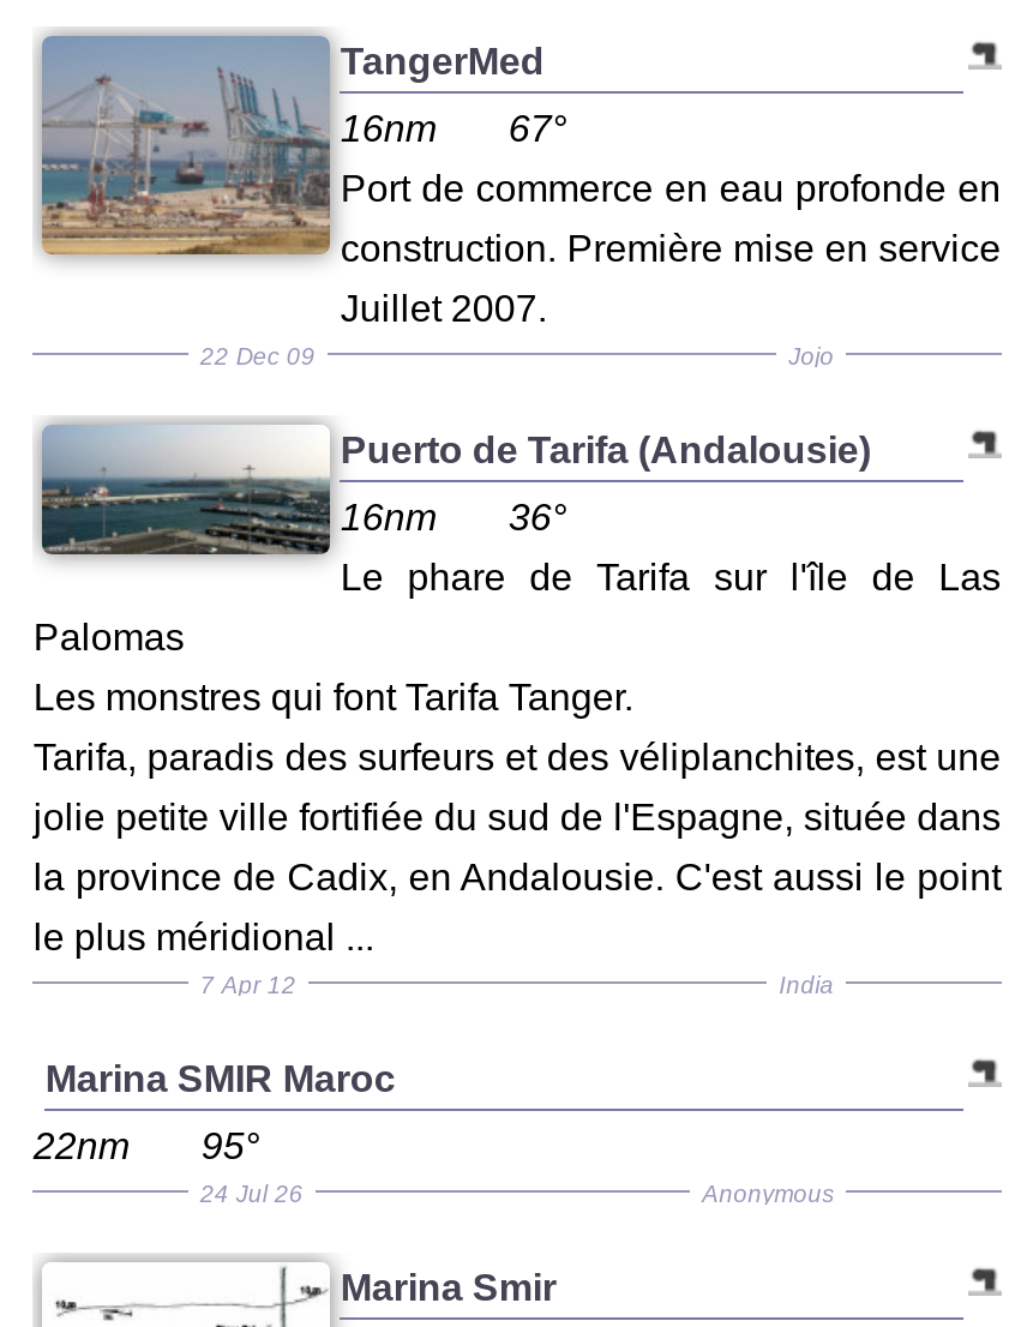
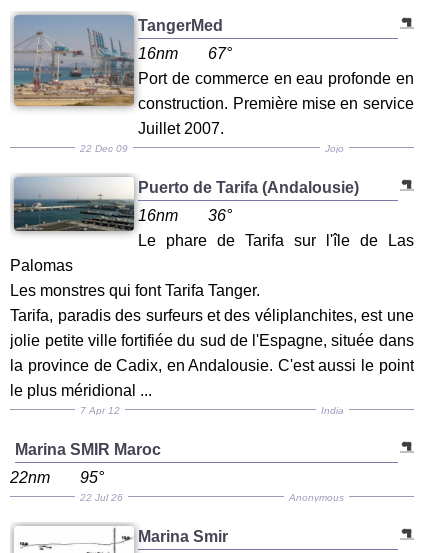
[200,1181,303,1207] 24 Jul 26 -> [80,492,123,503] 22 Jul 26

